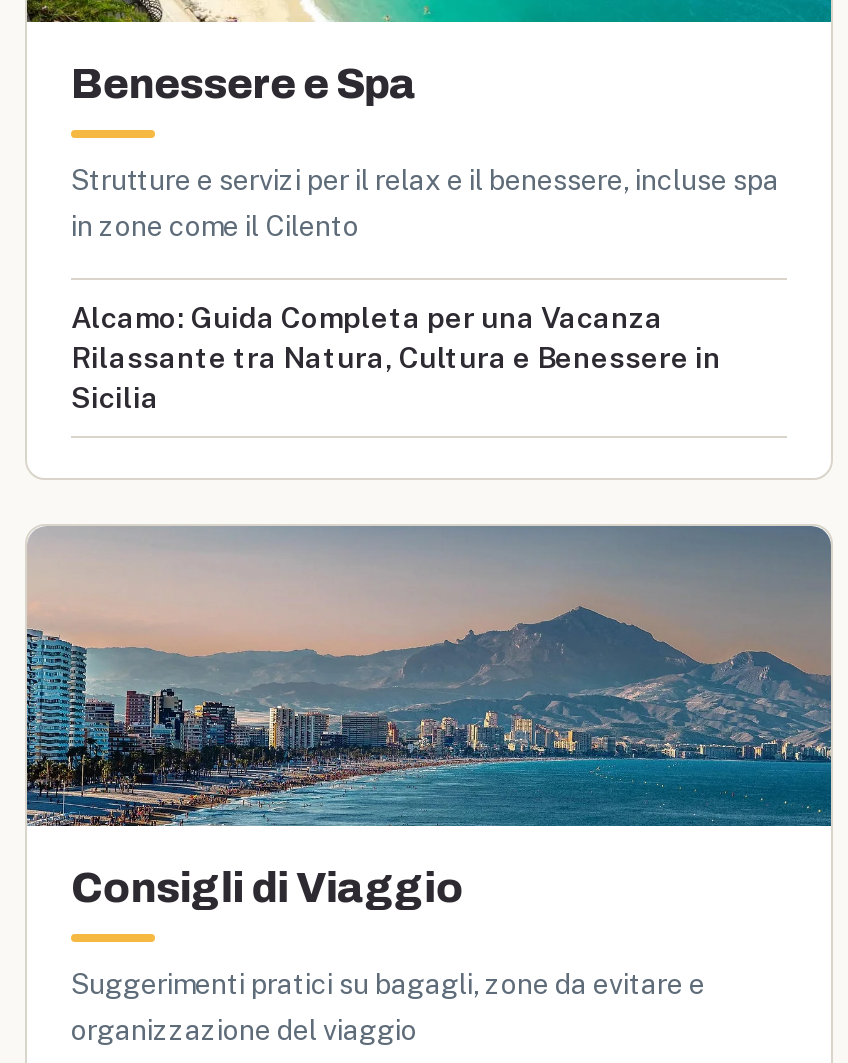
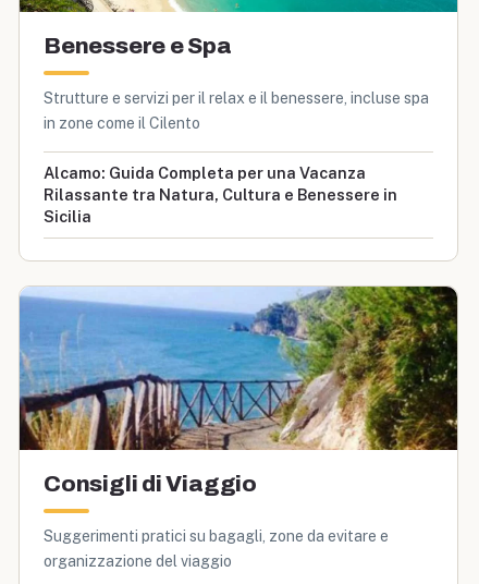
[25,524,833,828] [image] -> [19,285,458,451] [image]

